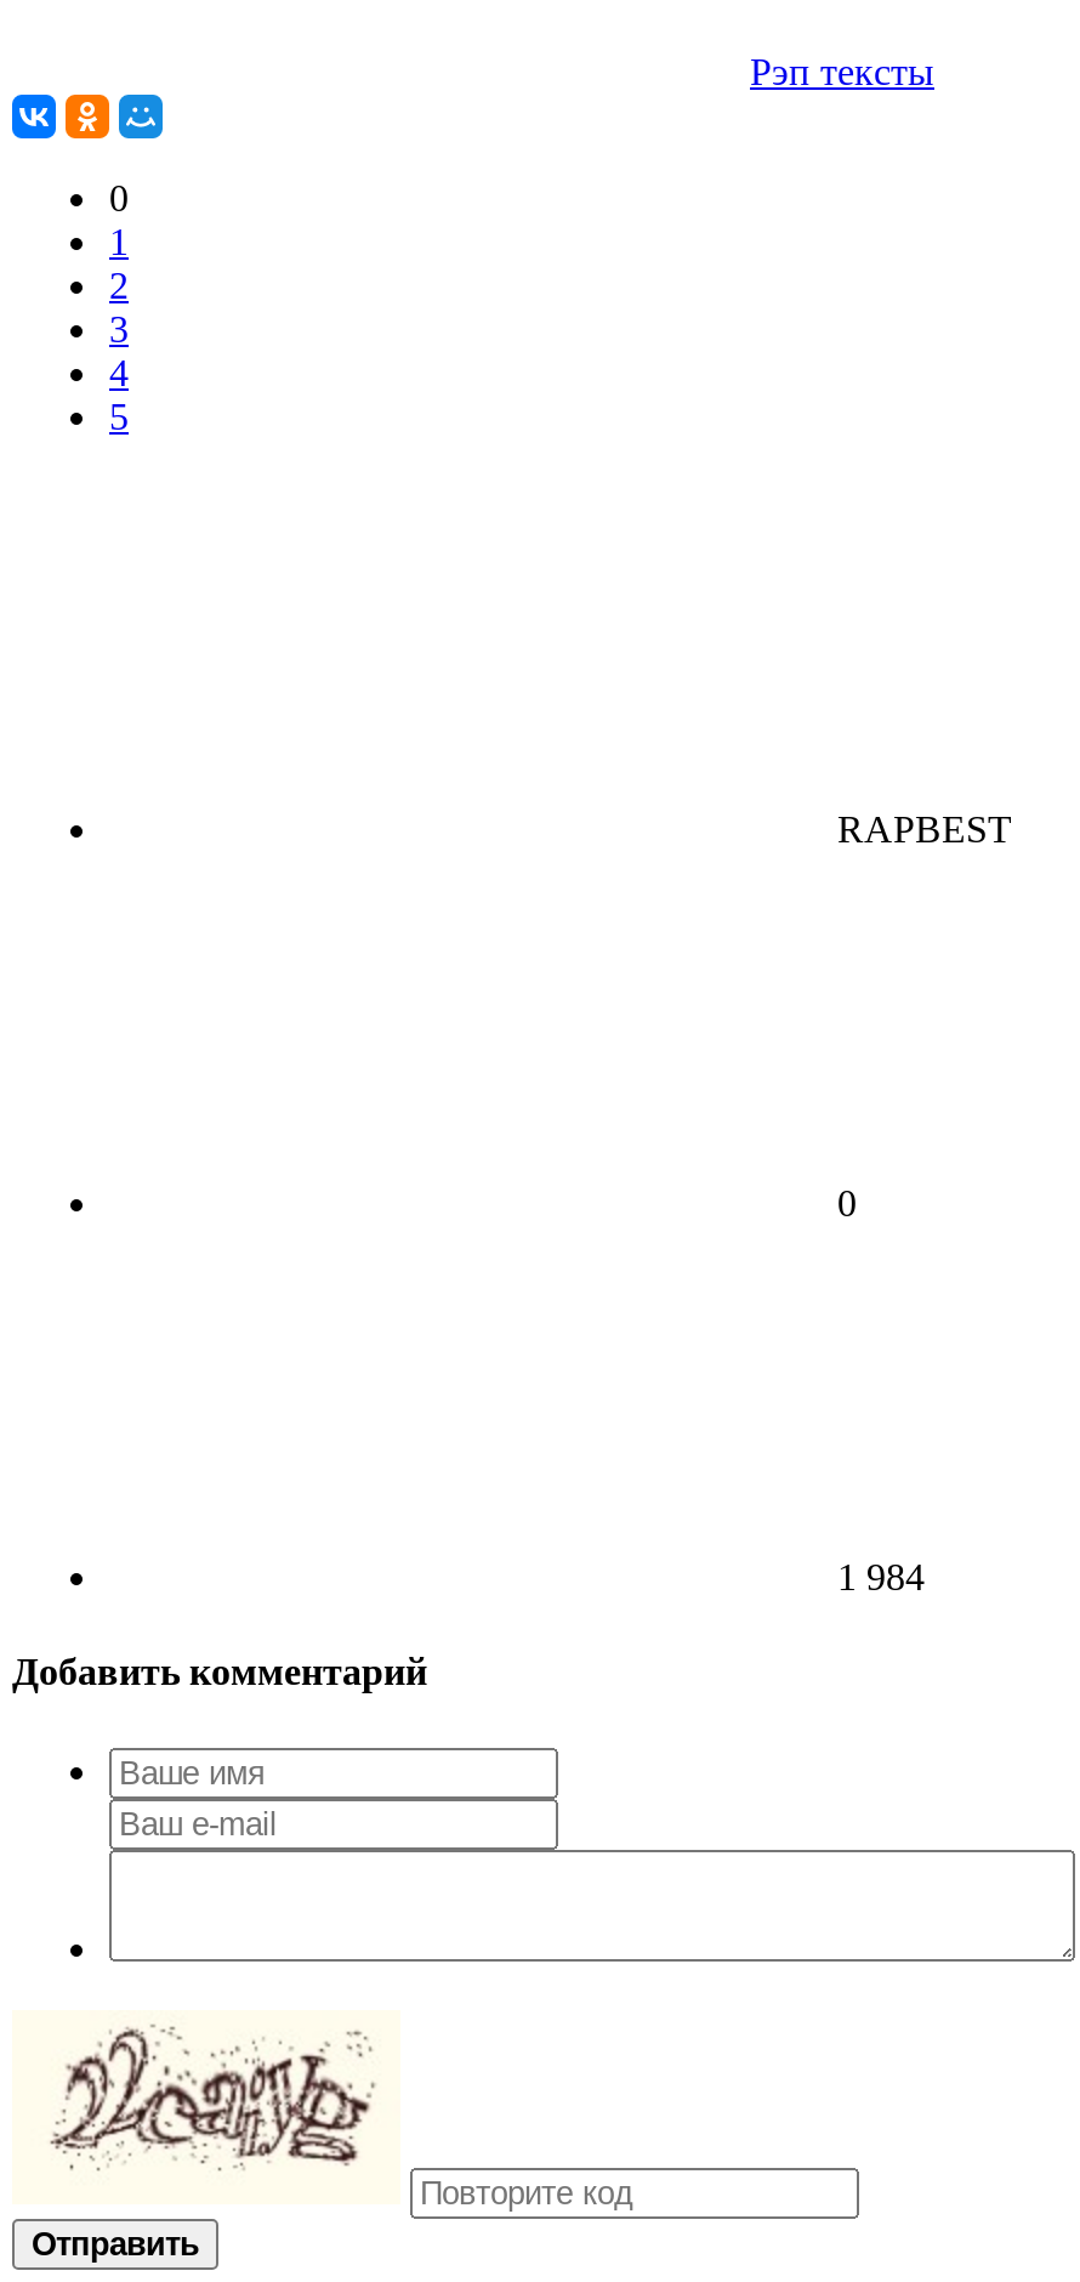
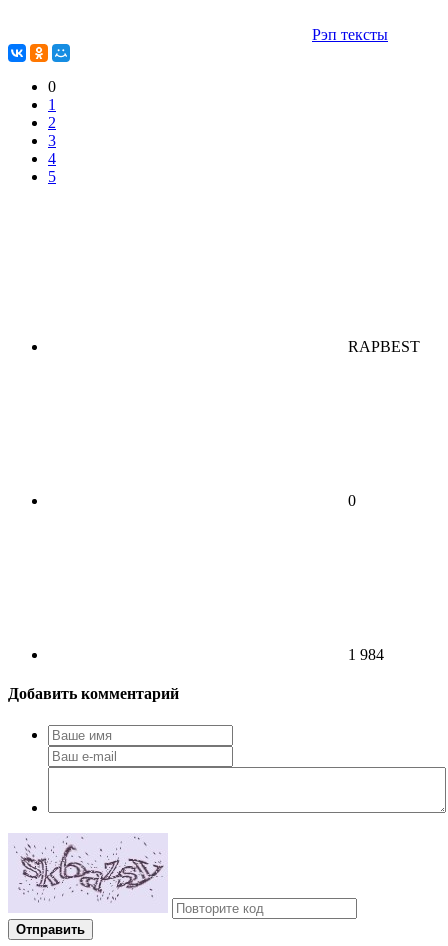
[15,2013,398,2202] [image] -> [8,833,168,913] [image]

